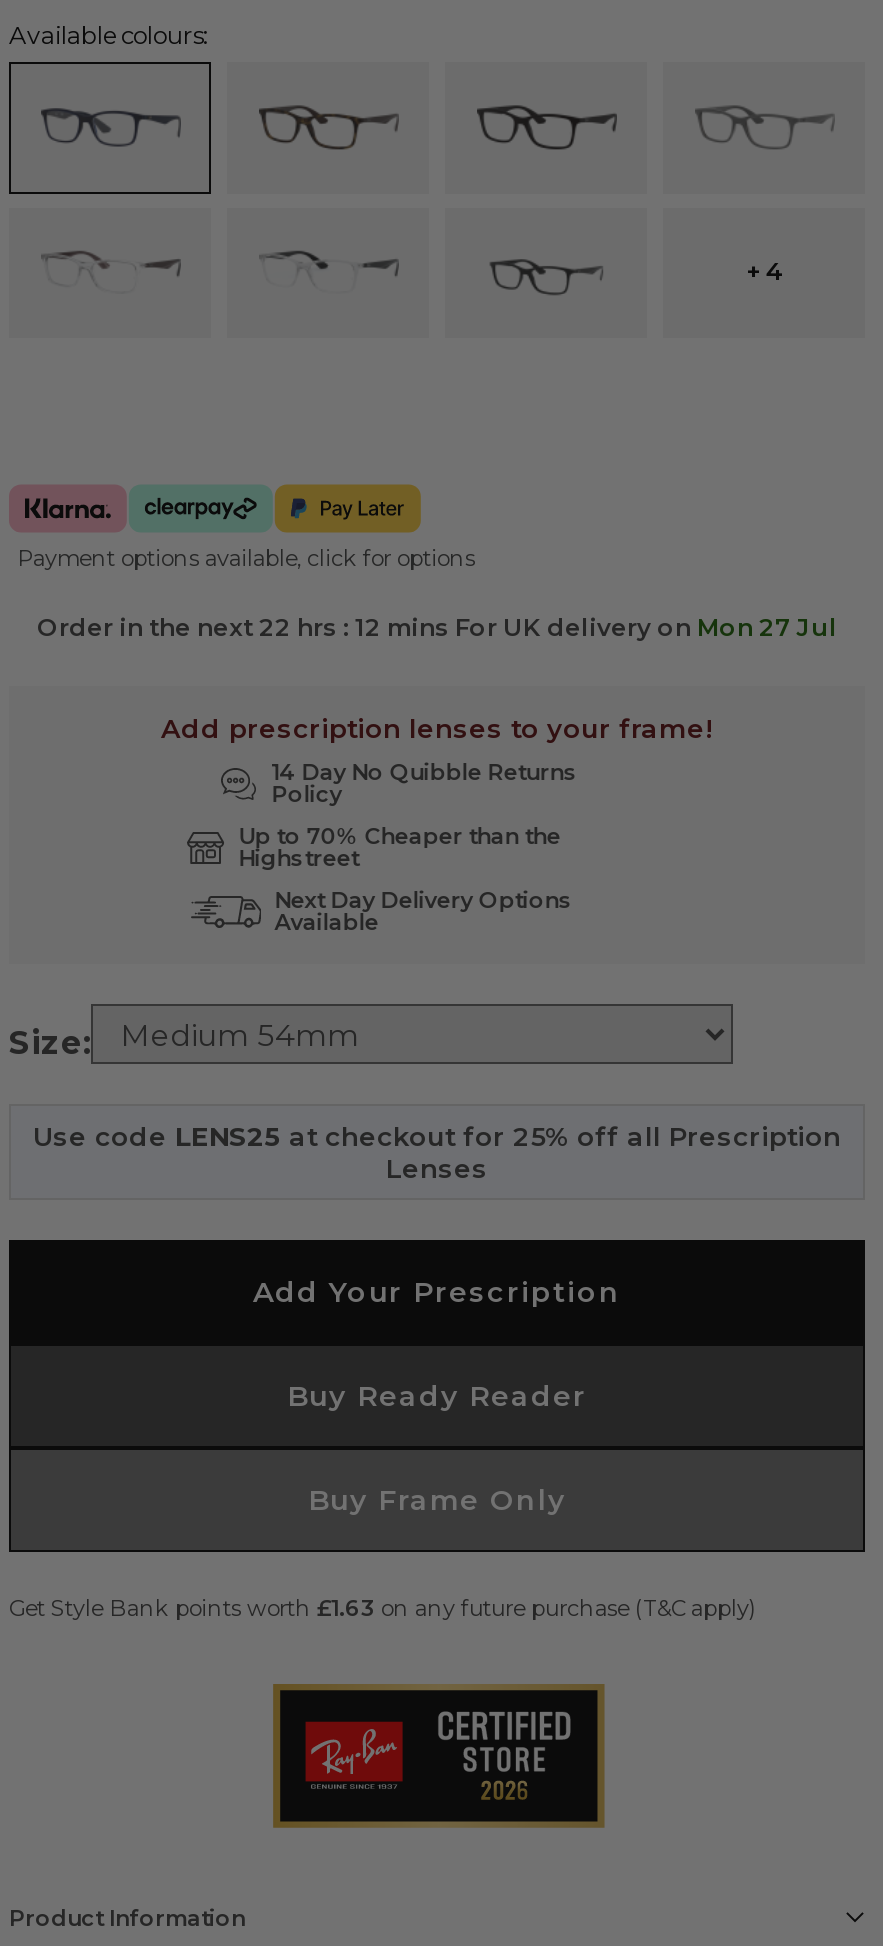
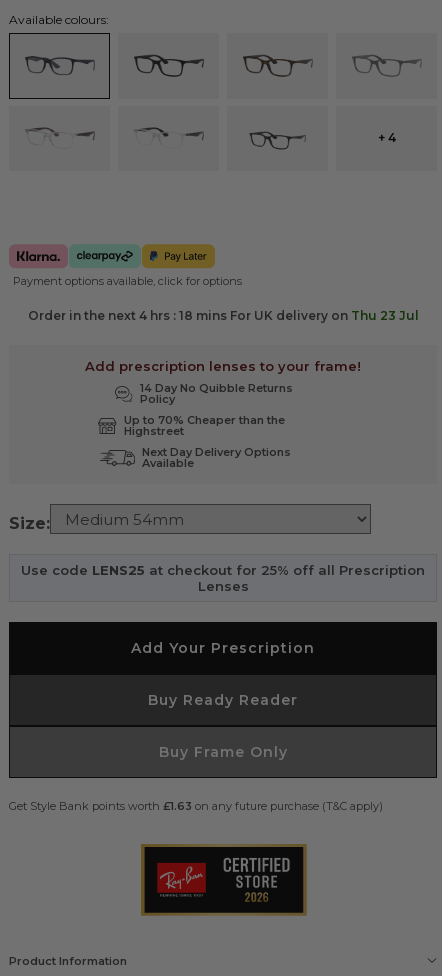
[37,612,837,642] Order in the next 22 hrs : 12 mins For UK delivery on Mon 27 Jul -> [27,308,418,323] Order in the next 4 hrs : 18 mins For UK delivery on Thu 23 Jul

